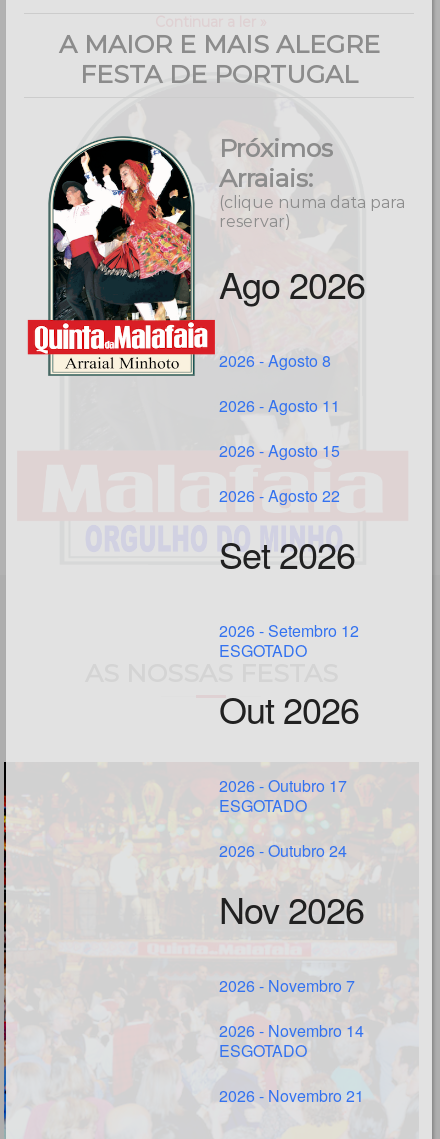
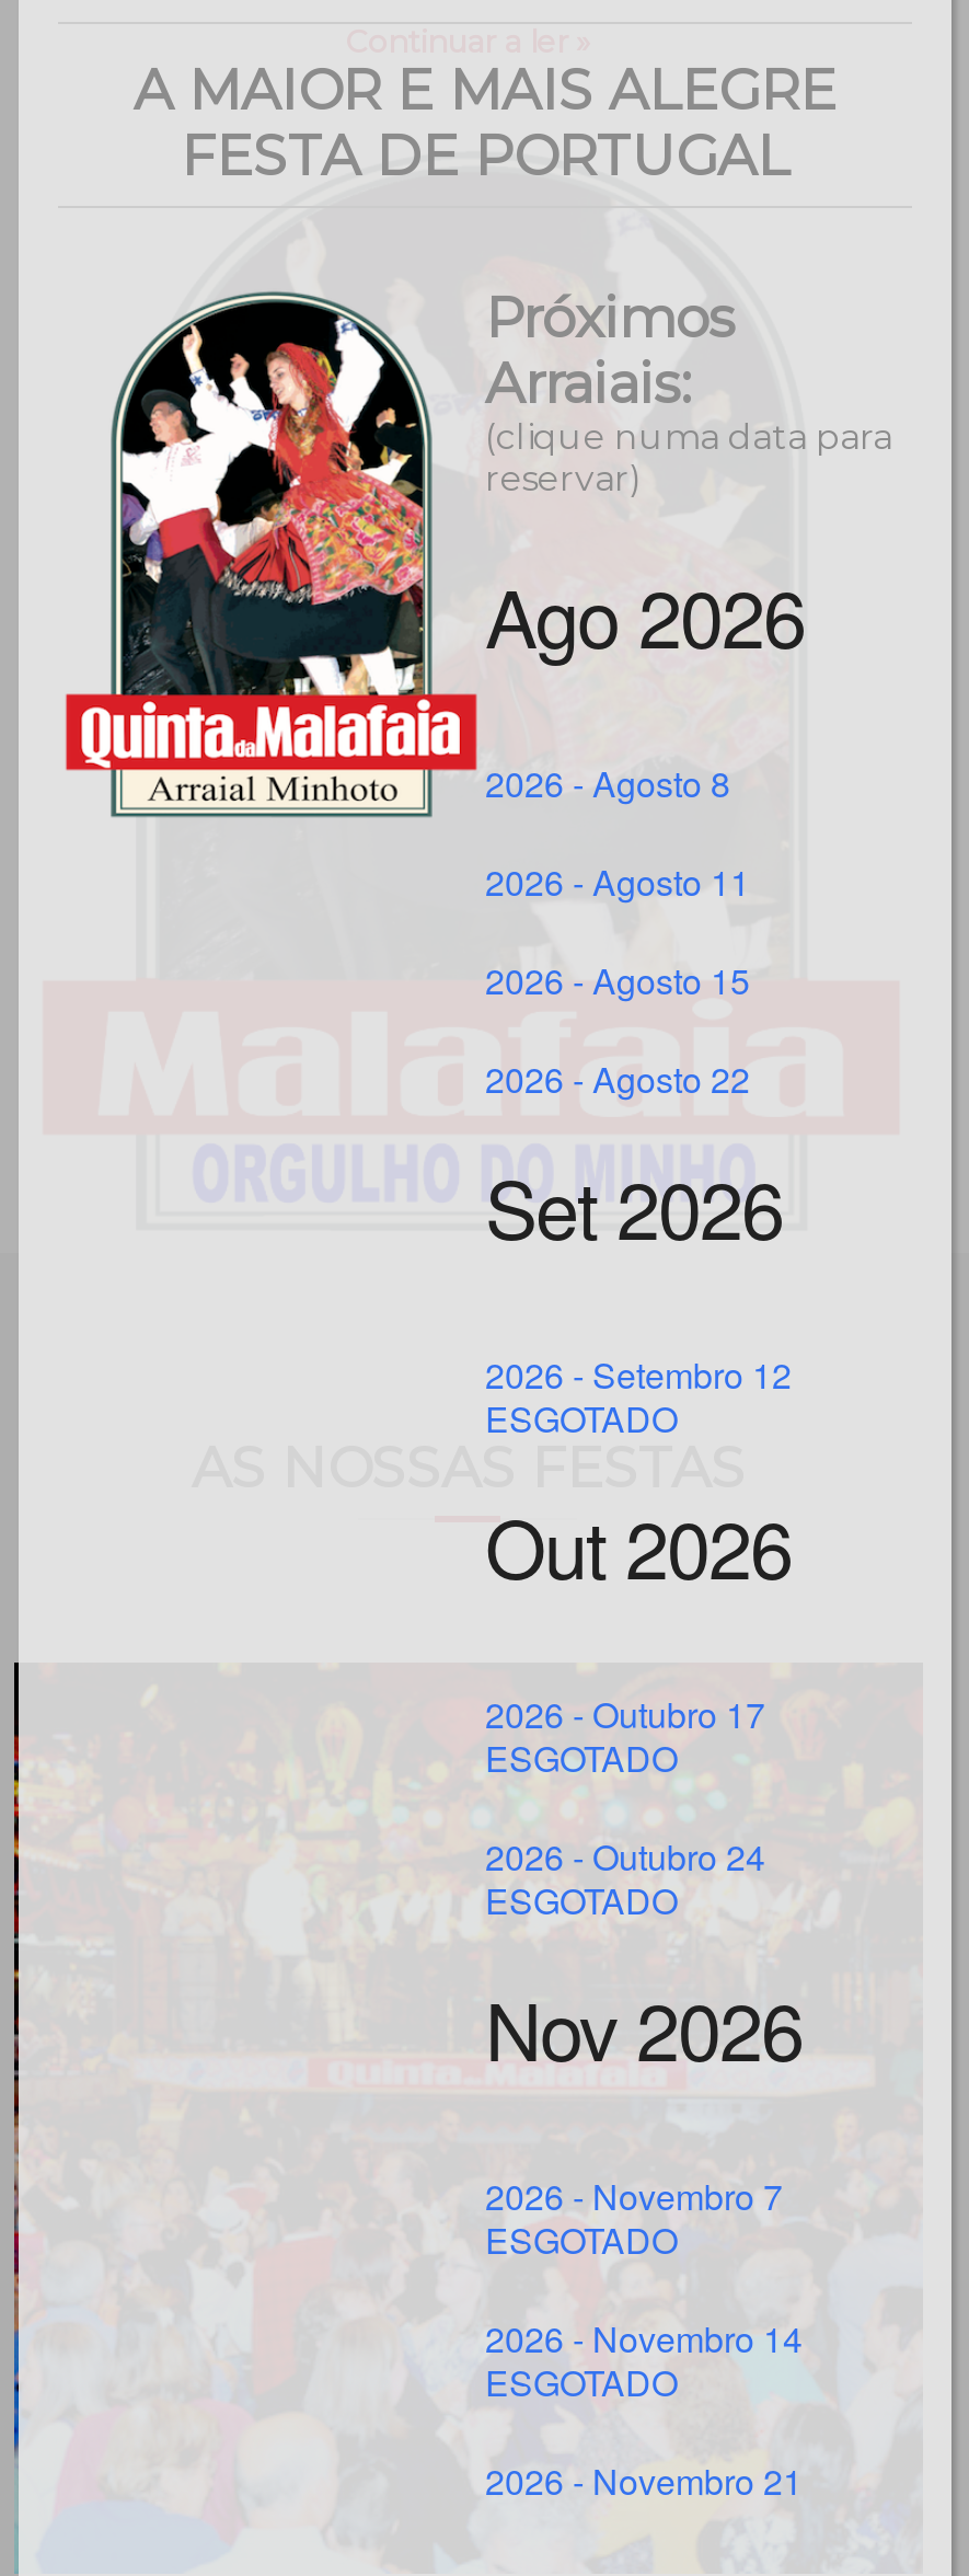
none -> [485,1874,678,1924] ESGOTADO
none -> [485,2213,678,2264] ESGOTADO

